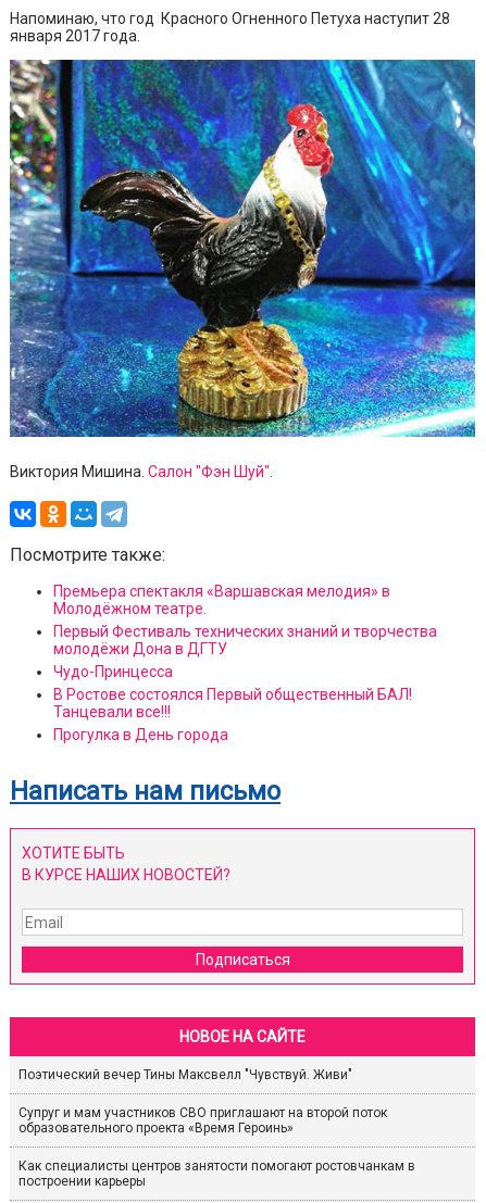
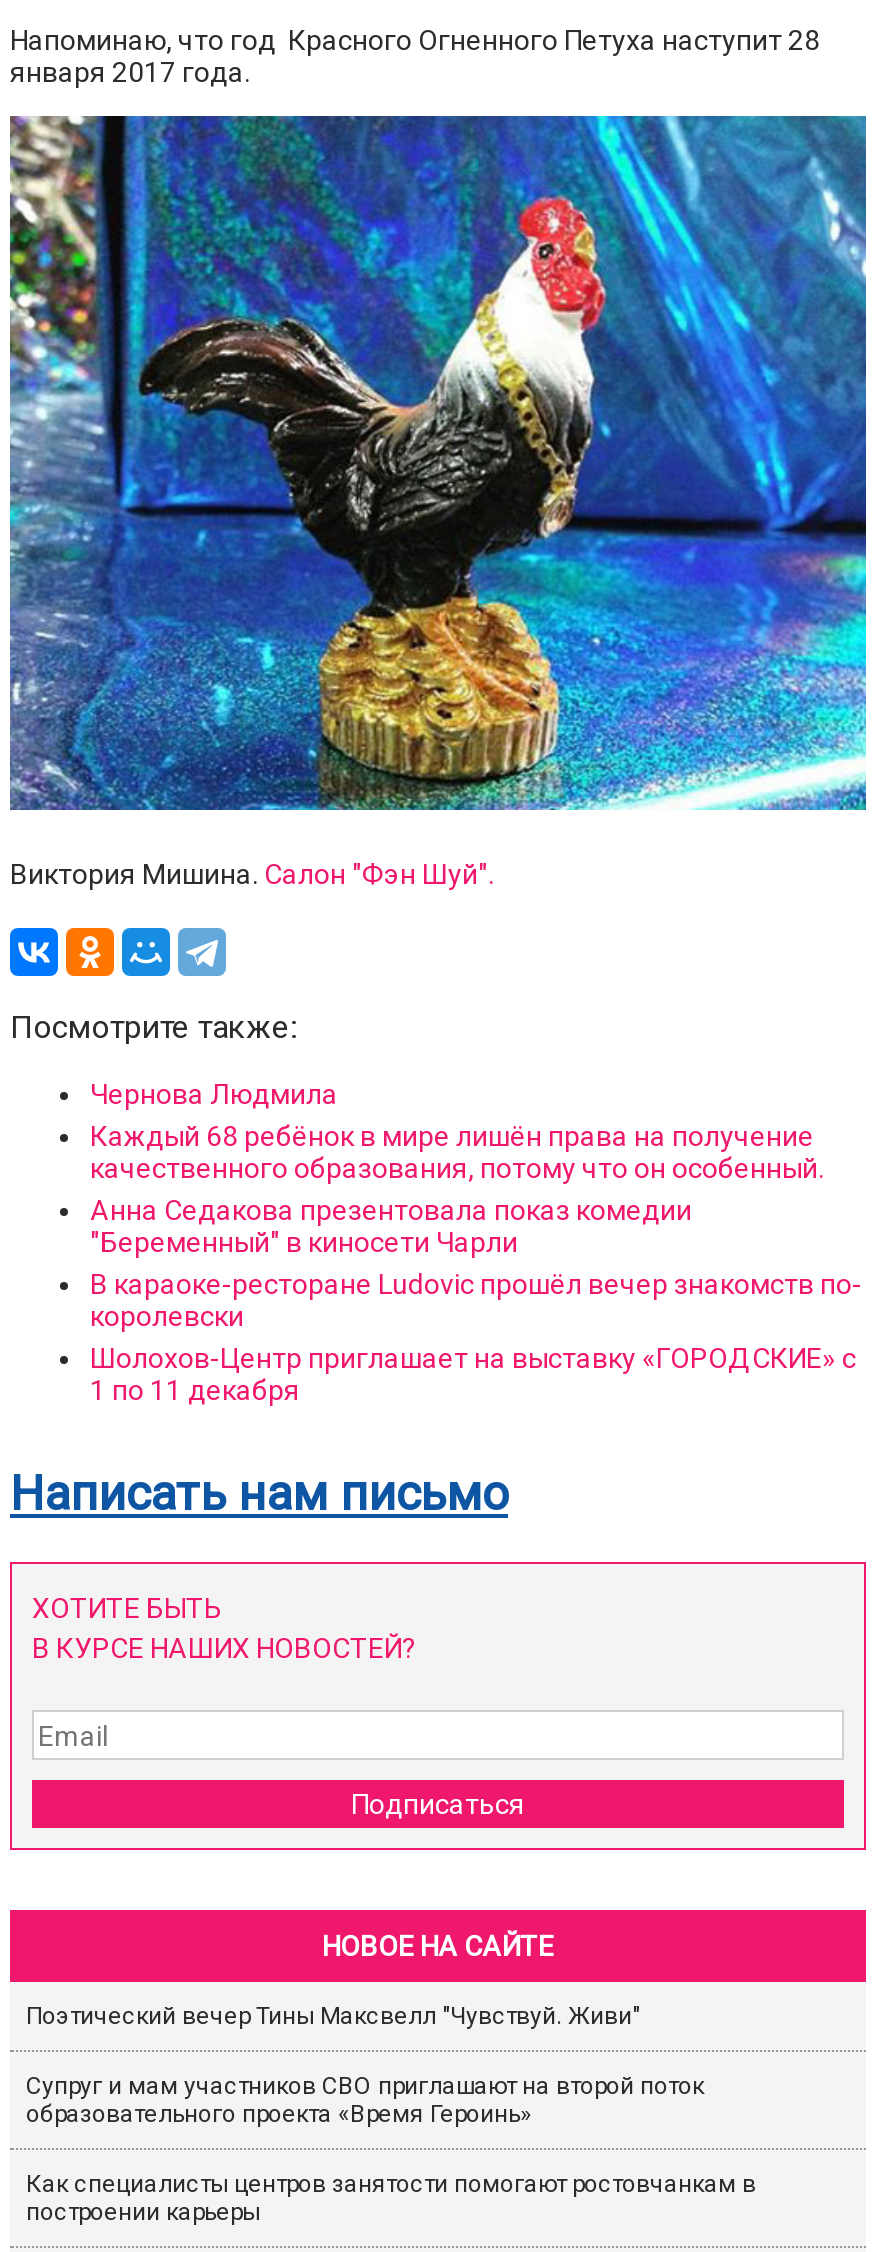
[53,583,437,744] Премьера спектакля «Варшавская мелодия» в | Молодёжном театре. | Первый Фестиваль технических знаний и творчества | молодёжи Дона в ДГТУ | Чудо-Принцесса | В Ростове состоялся Первый общественный БАЛ! | Танцевали все!!! | Прогулка в День города -> [90,1079,862,1407] Чернова Людмила | Каждый 68 ребёнок в мире лишён права на получение | качественного образования, потому что он особенный. | Анна Седакова презентовала показ комедии | "Беременный" в киносети Чарли | В караоке-ресторане Ludovic прошёл вечер знакомств по- | королевски | Шолохов-Центр приглашает на выставку «ГОРОДСКИЕ» с | 1 по 11 декабря

